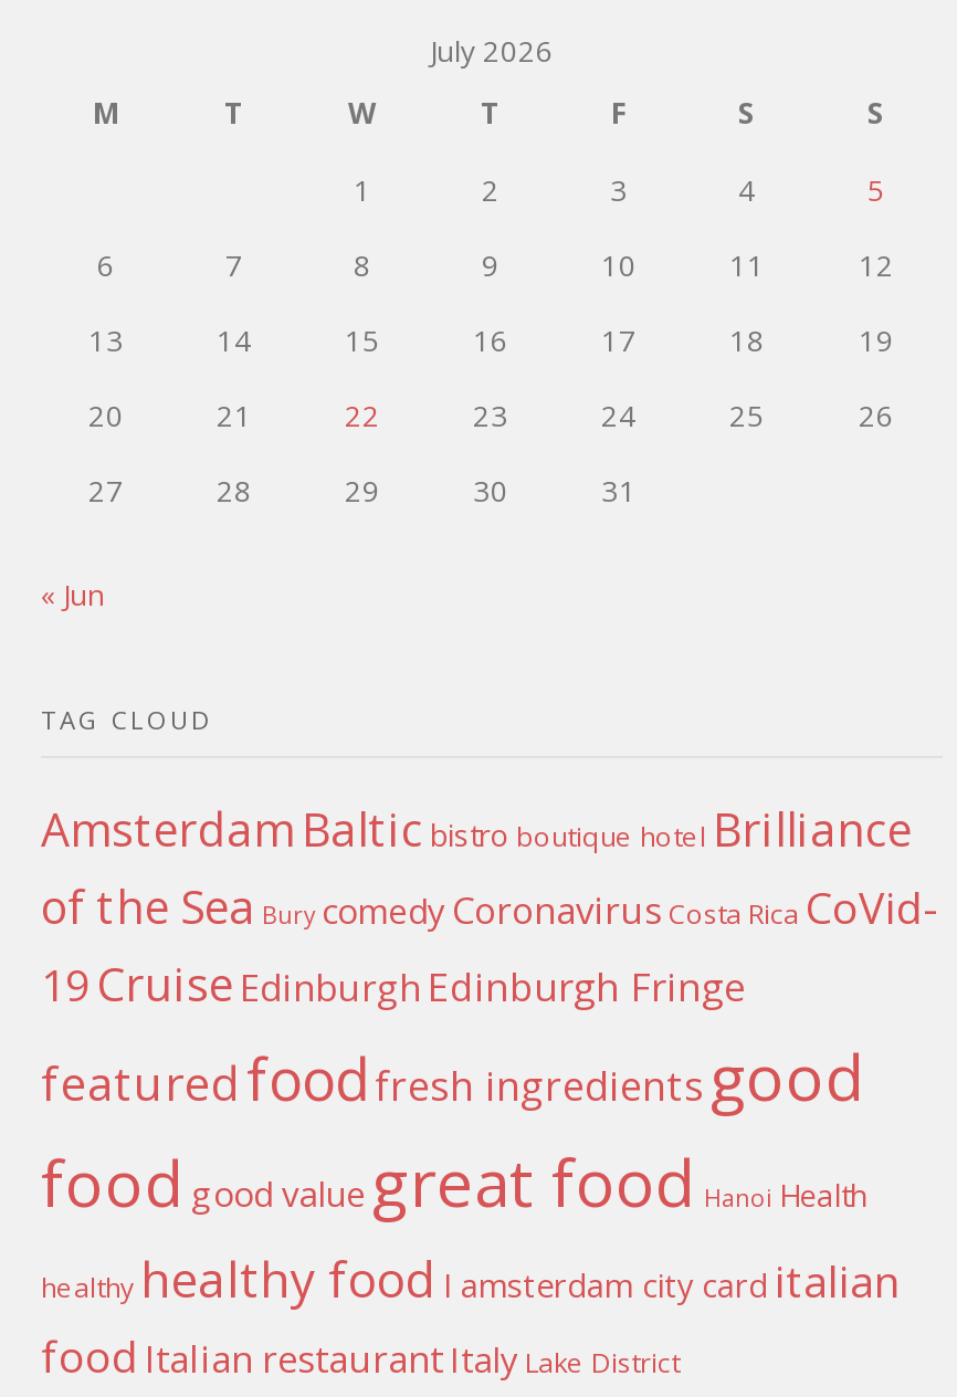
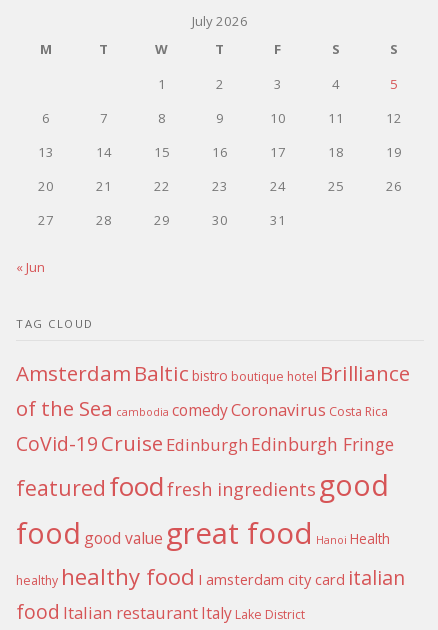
[41,876,938,1015] of the Sea Bury comedy Coronavirus Costa Rica CoVid- | 19 Cruise Edinburgh Edinburgh Fringe -> [16,394,394,457] of the Sea cambodia comedy Coronavirus Costa Rica | CoVid-19 Cruise Edinburgh Edinburgh Fringe

